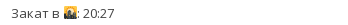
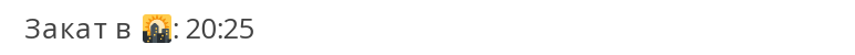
[11,4,114,22] Закат в : 20:27 -> [25,8,254,48] Закат в : 20:25

